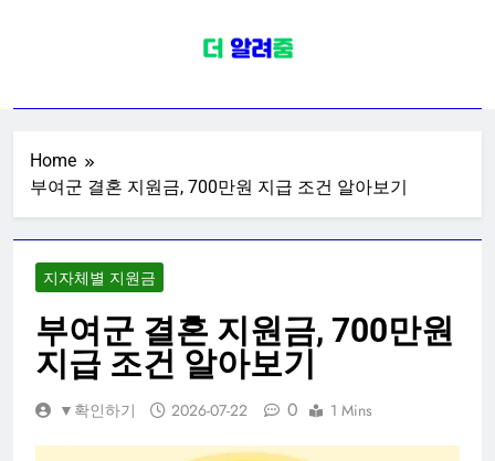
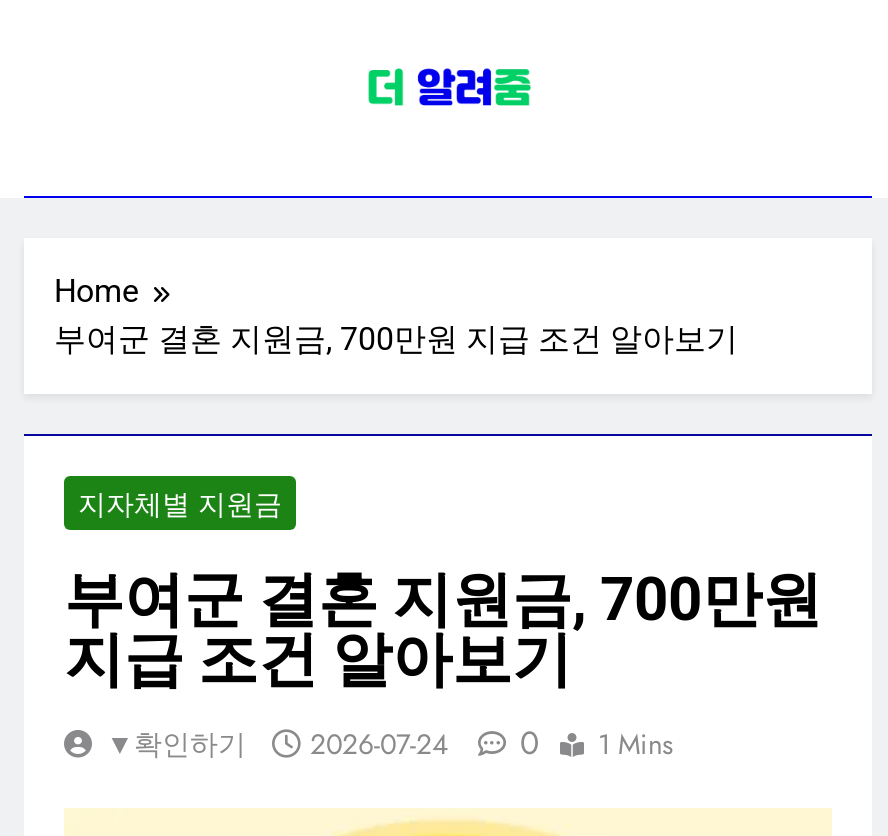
[171,399,247,421] 2026-07-22 -> [310,723,448,763] 2026-07-24

